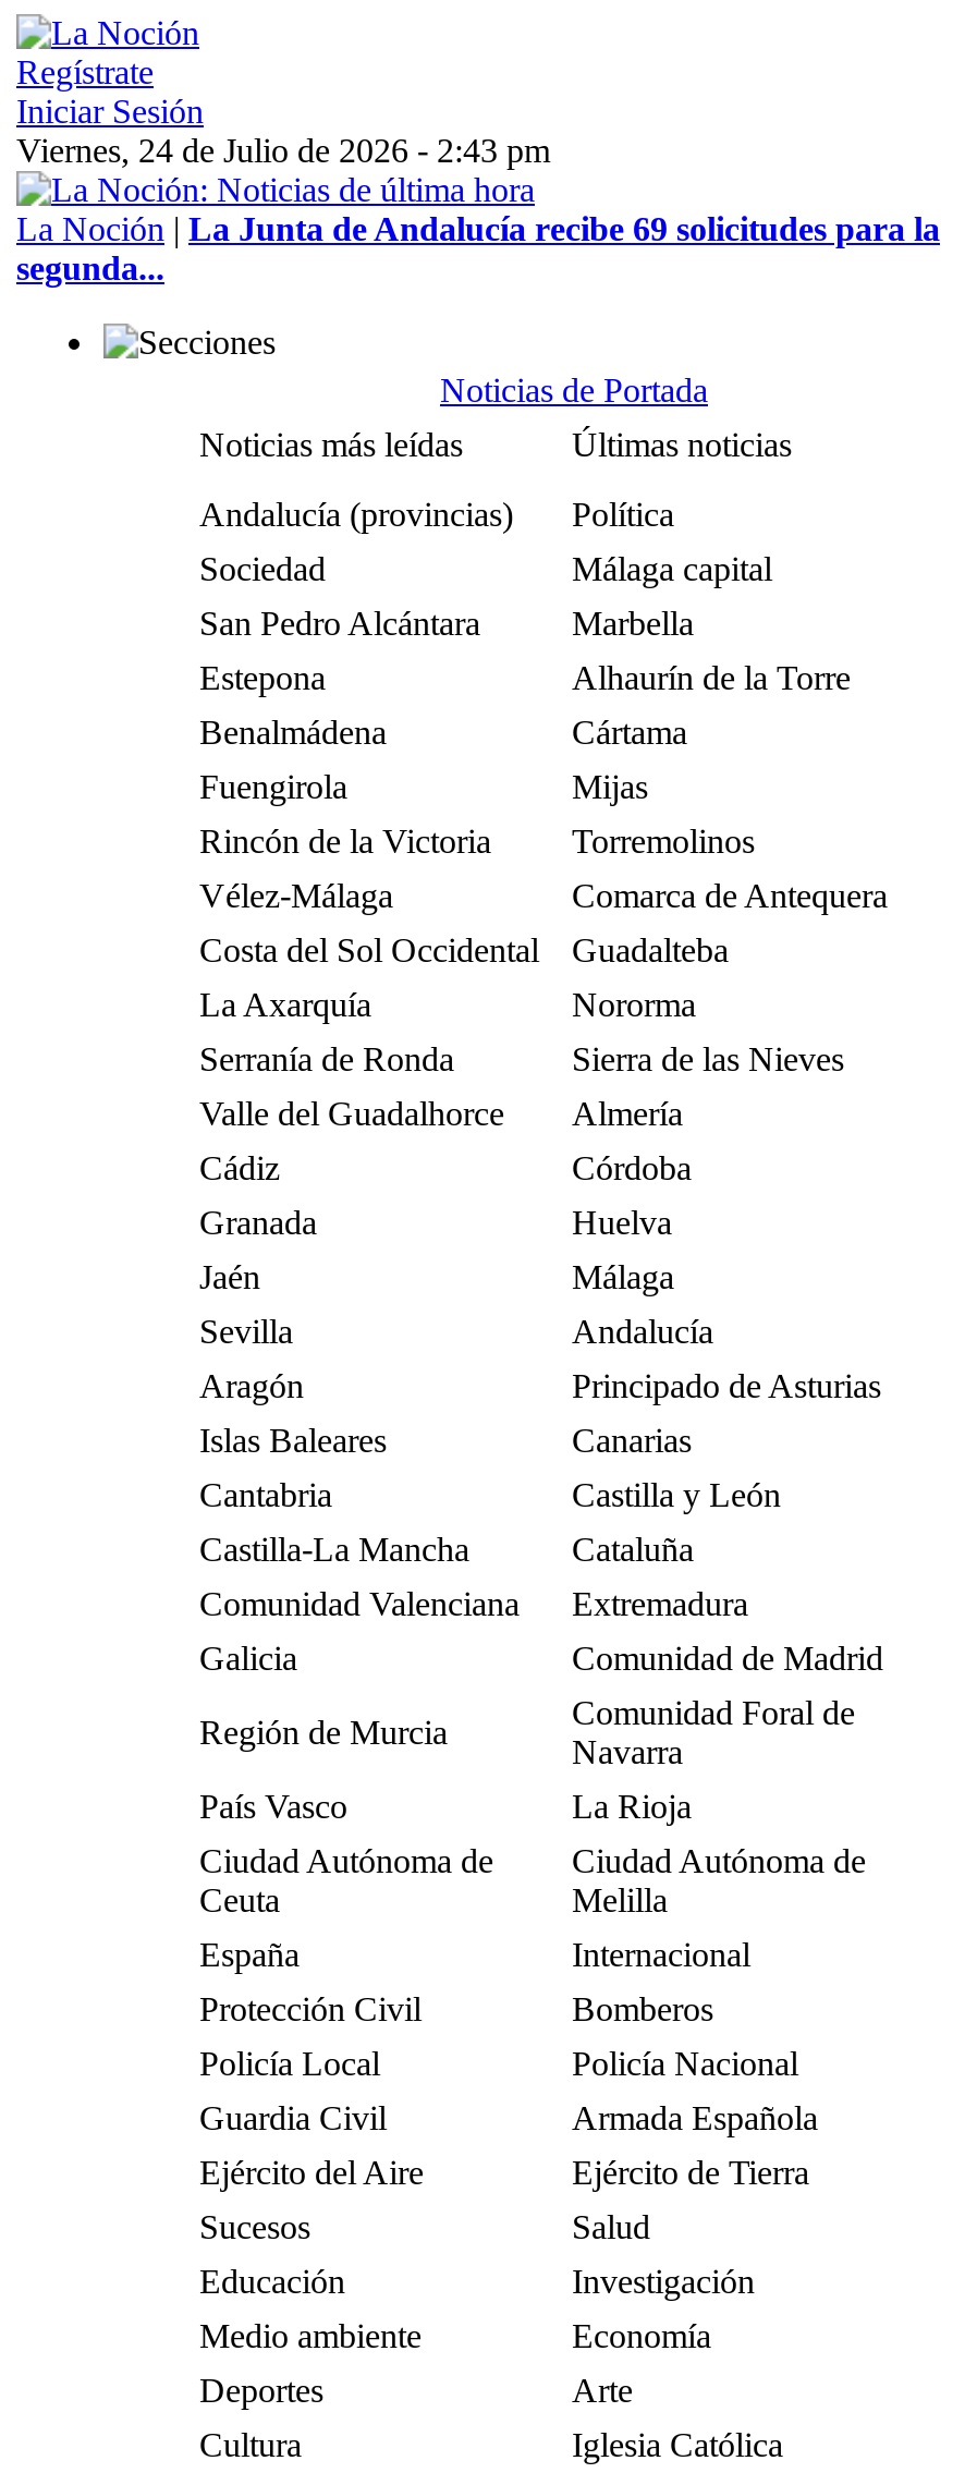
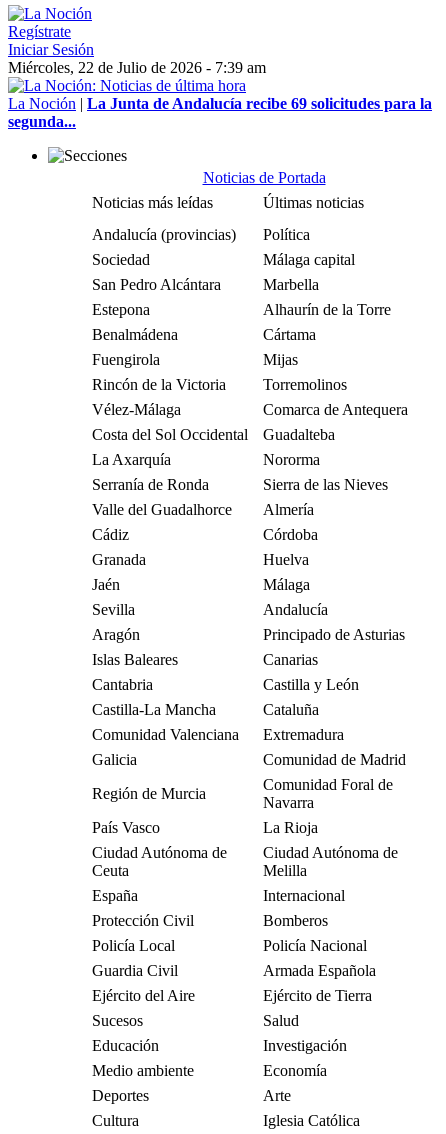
[16,132,550,169] Viernes, 24 de Julio de 2026 - 2:43 pm -> [8,59,266,76] Miércoles, 22 de Julio de 2026 - 7:39 am

